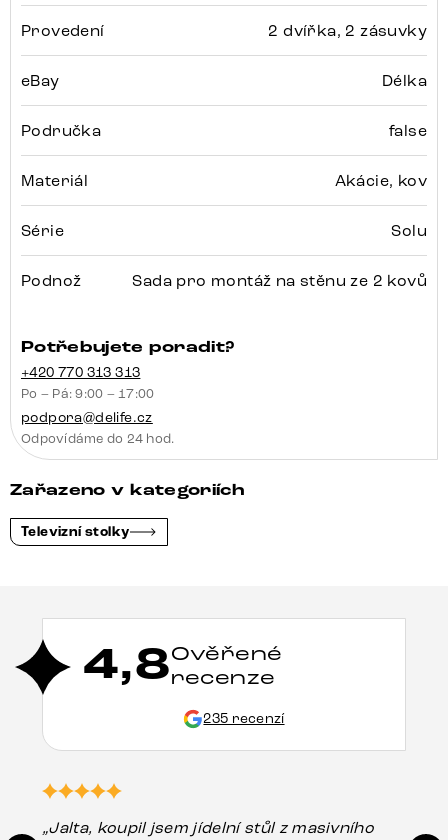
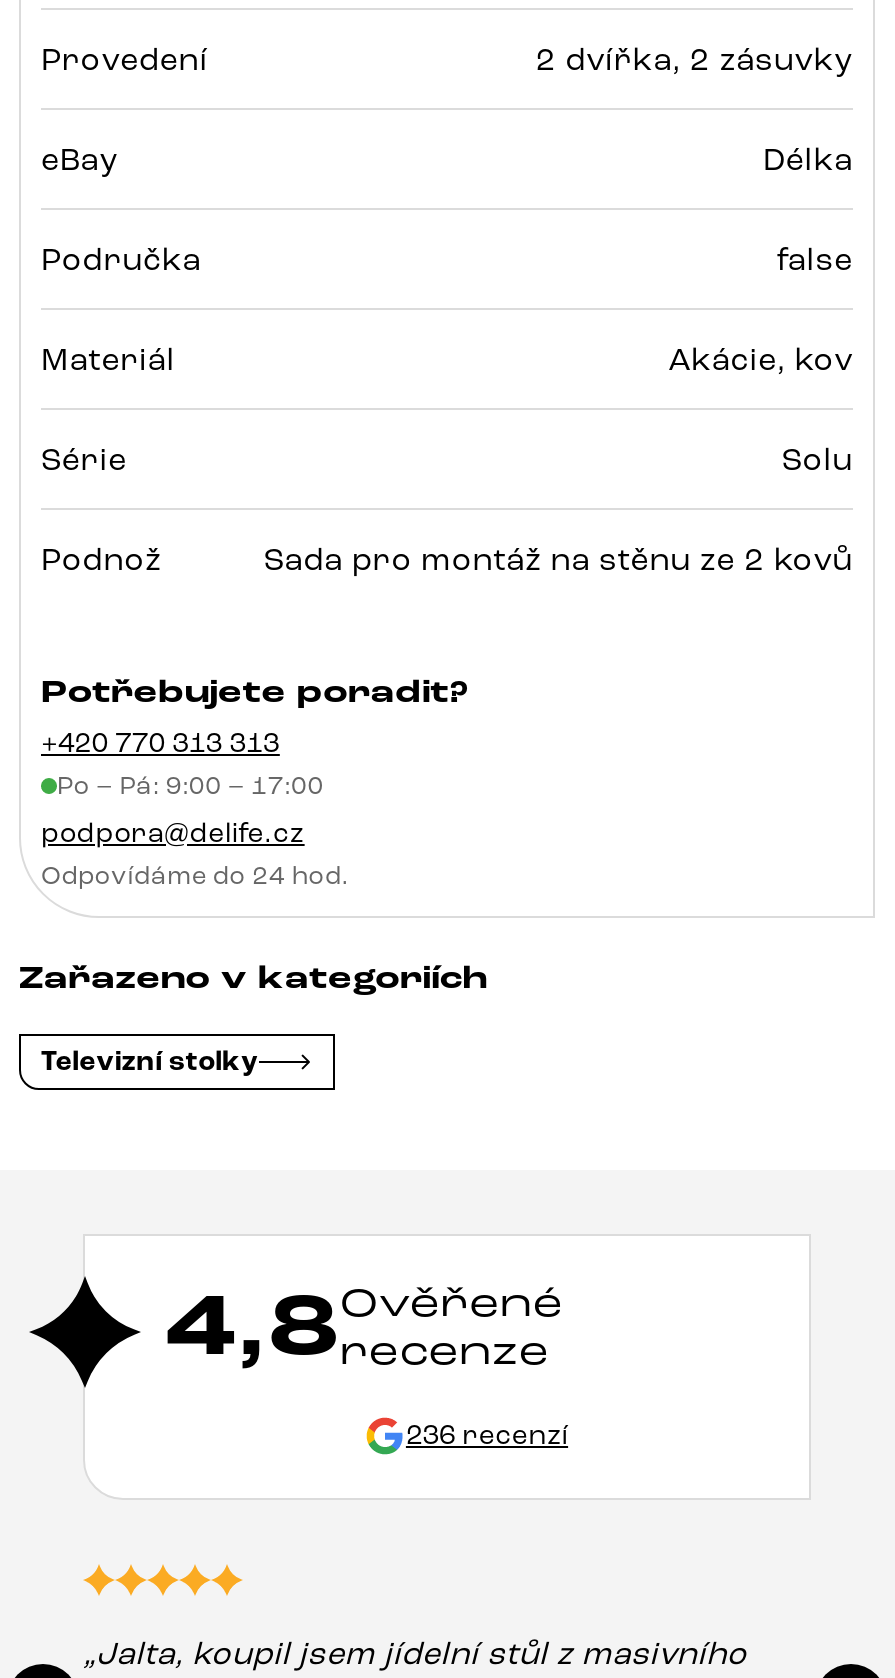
[203,710,284,727] 235 recenzí -> [406,1418,568,1452] 236 recenzí

